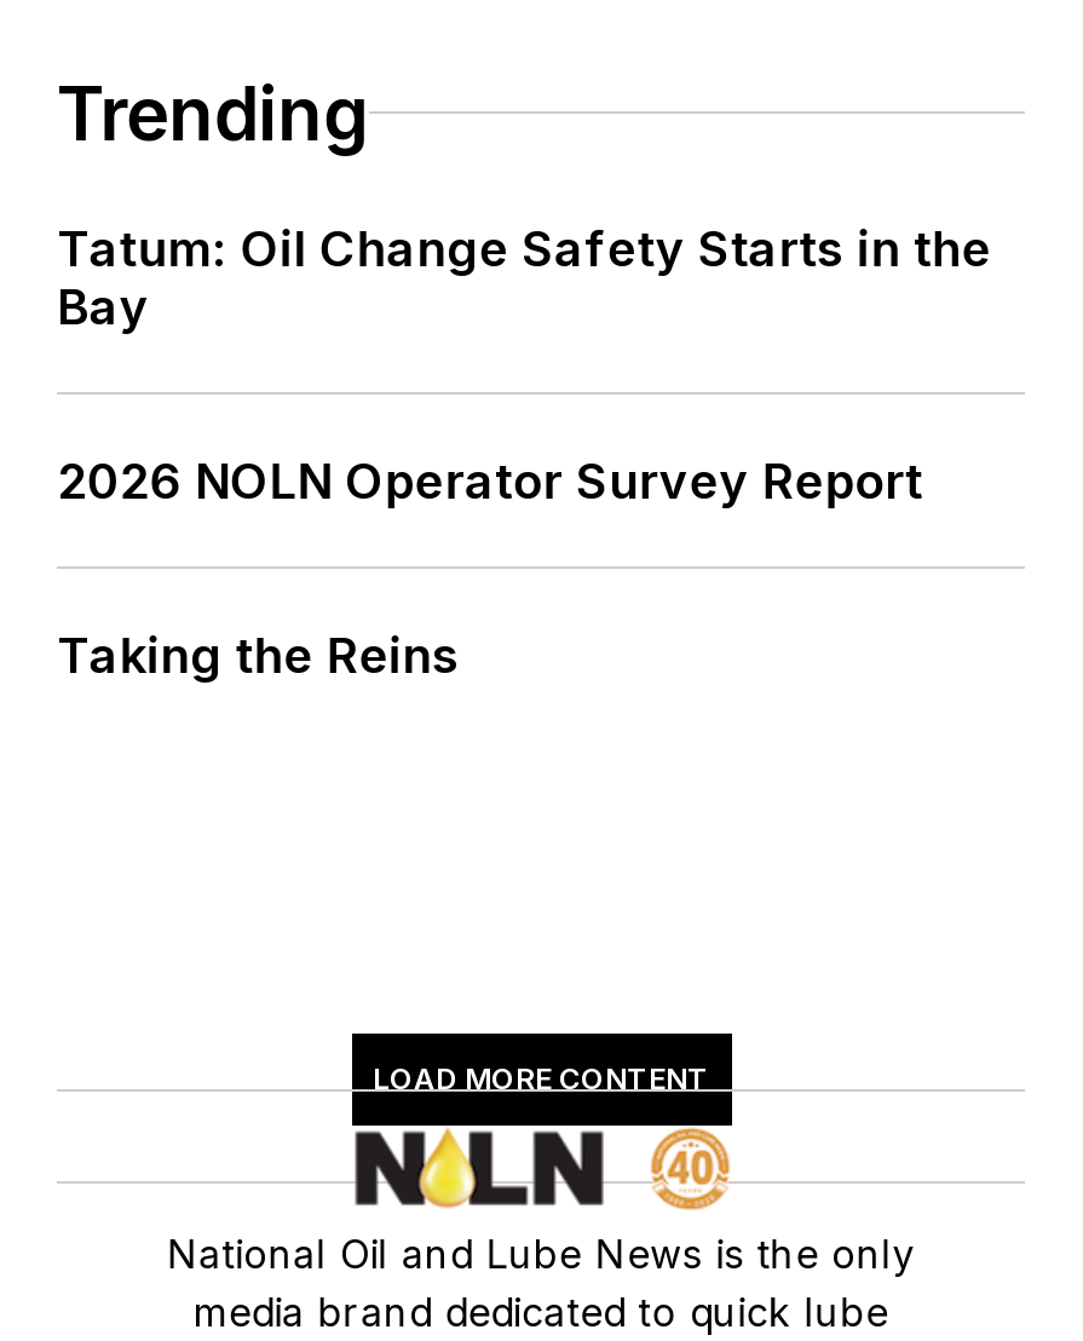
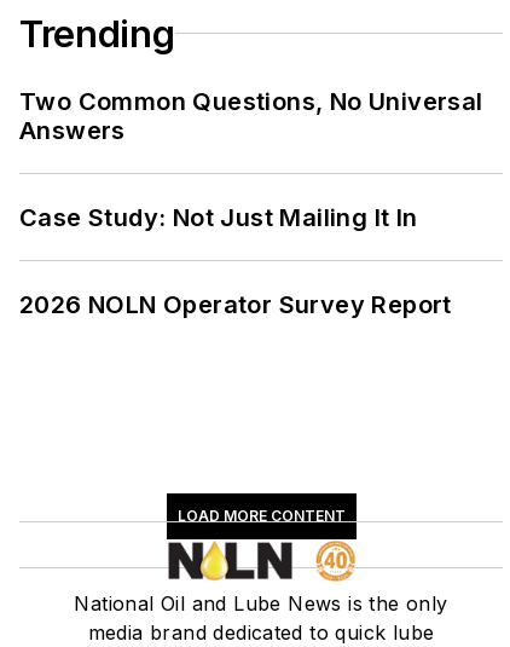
[57,220,992,336] Tatum: Oil Change Safety Starts in the | Bay -> [19,87,483,232] Two Common Questions, No Universal | Answers | Case Study: Not Just Mailing It In
moved [57,452,923,510] -> [19,290,452,319]: 2026 NOLN Operator Survey Report
[57,626,460,684] Taking the Reins -> none

